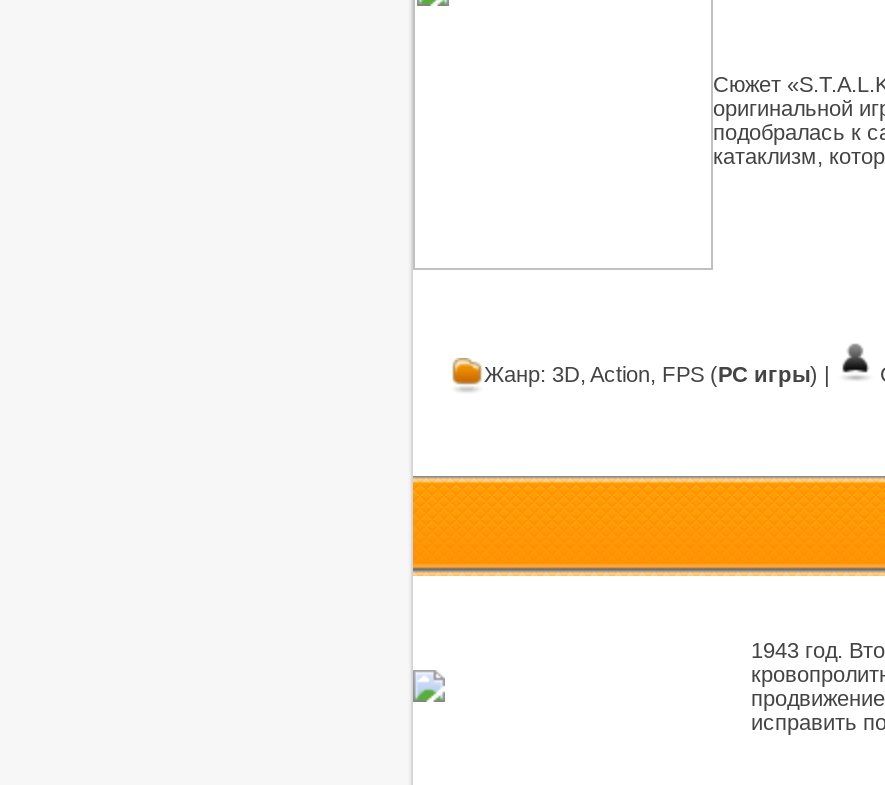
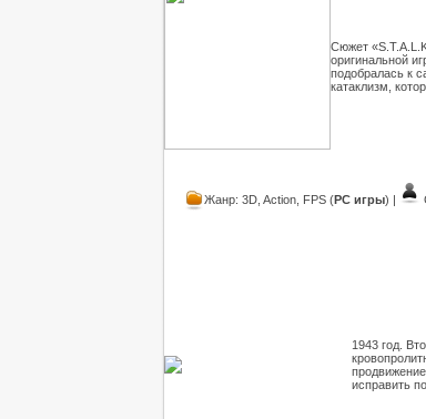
[411,474,879,578] [image] -> none

